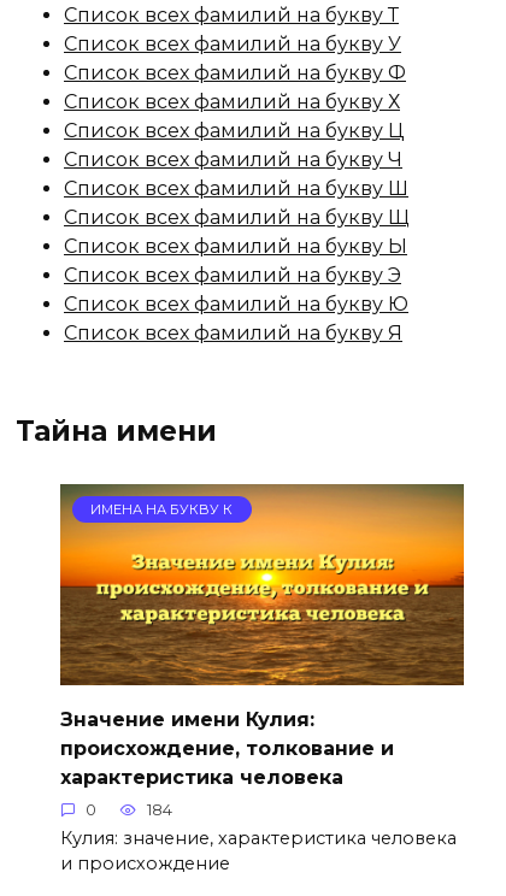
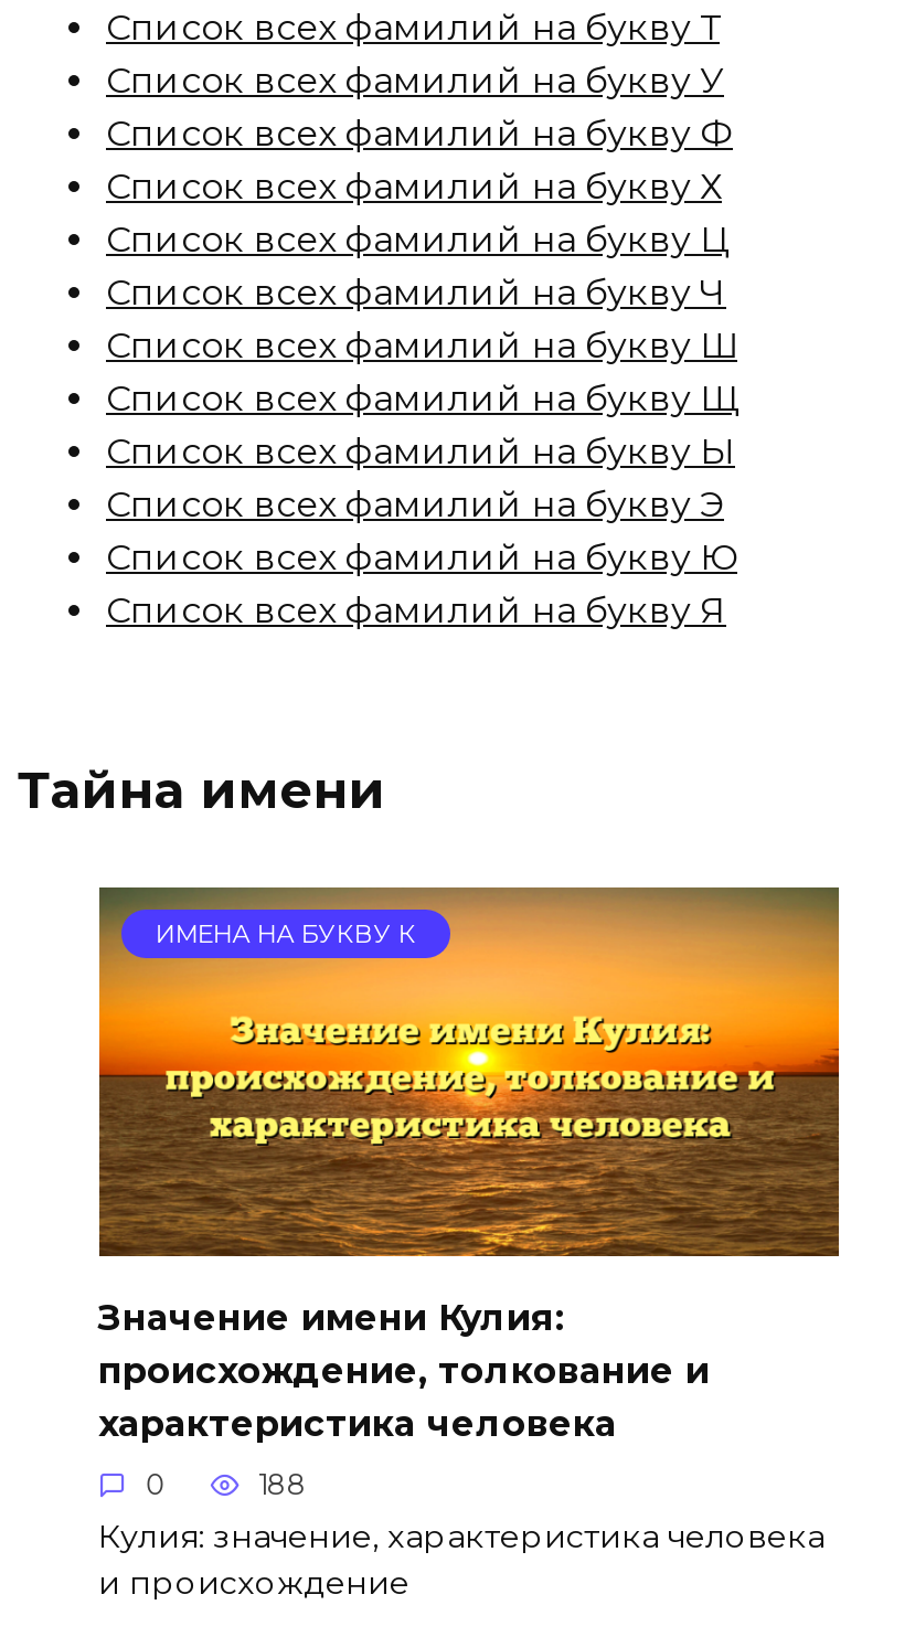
[147,801,172,820] 184 -> [258,1469,307,1502] 188

